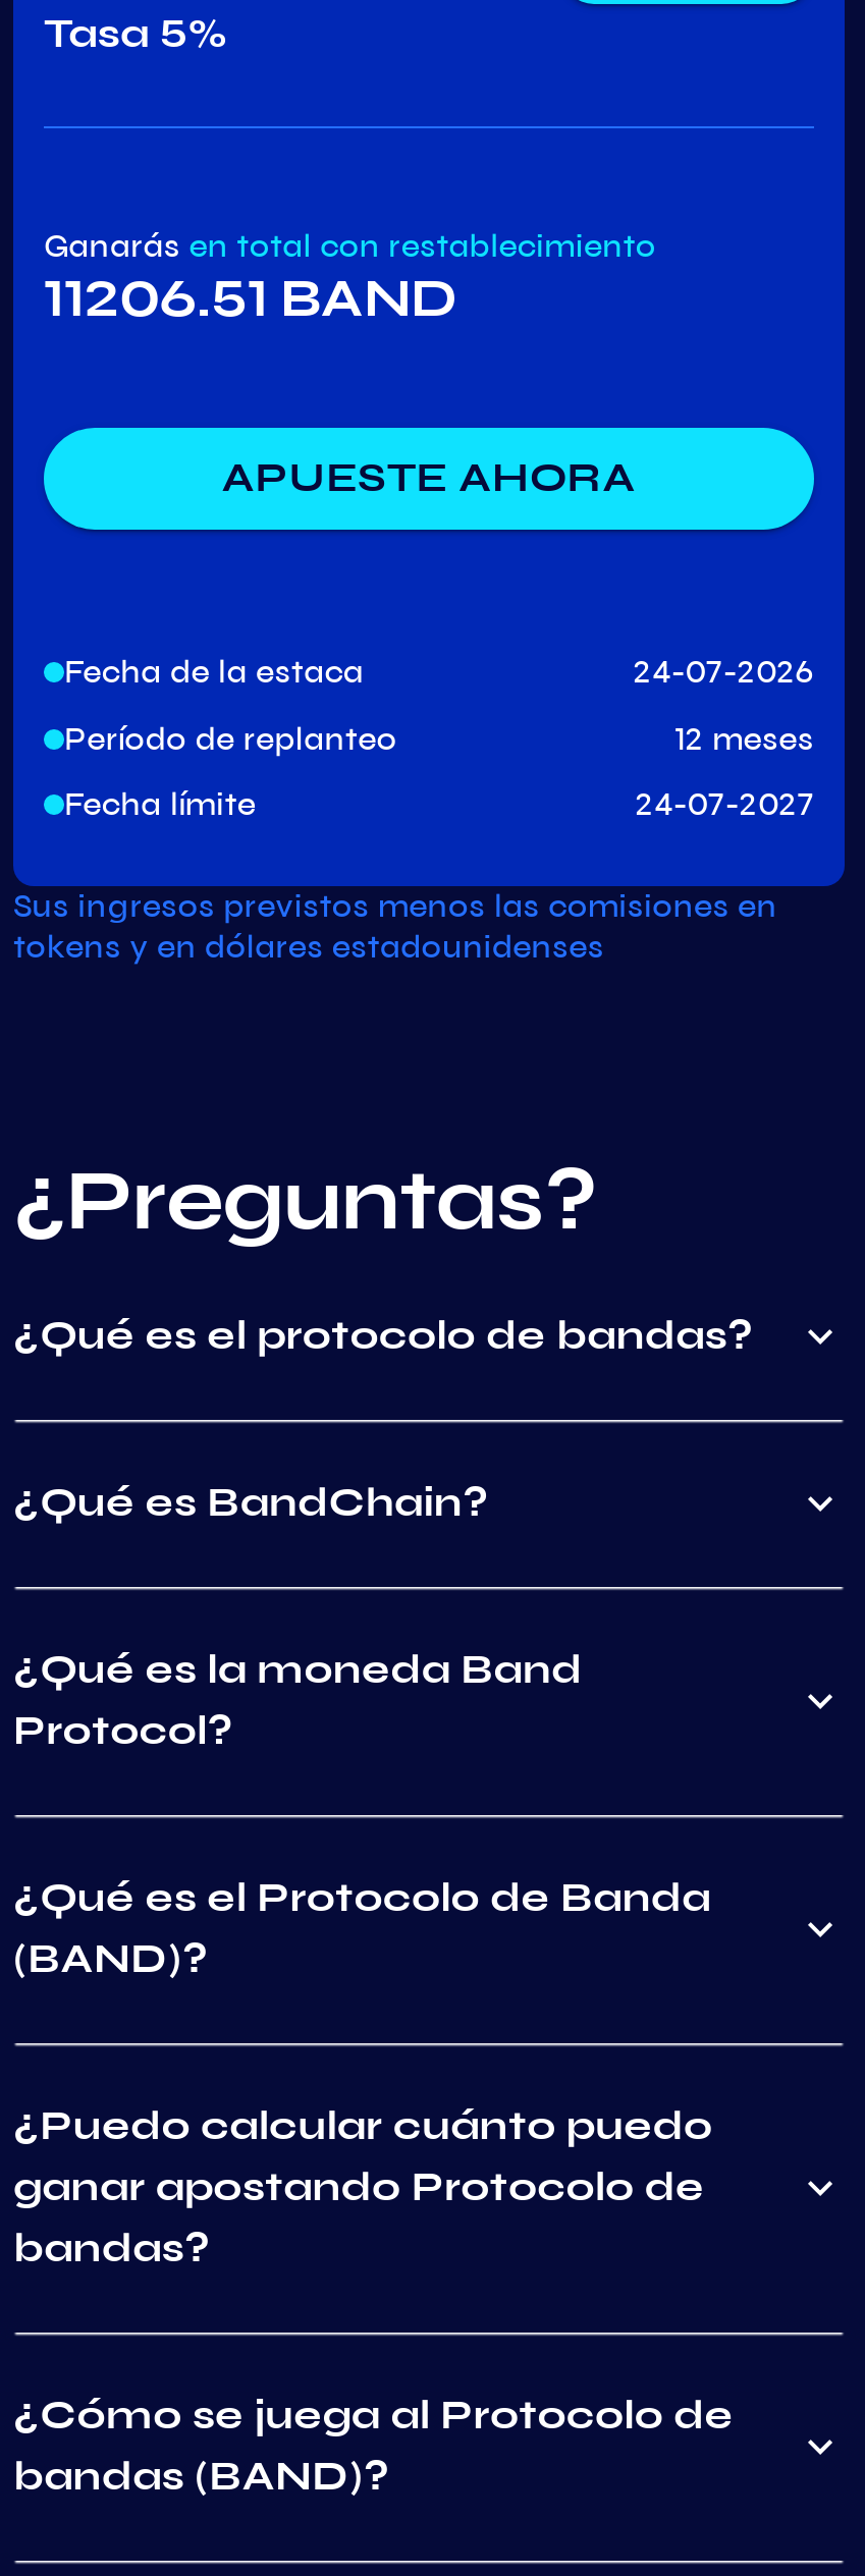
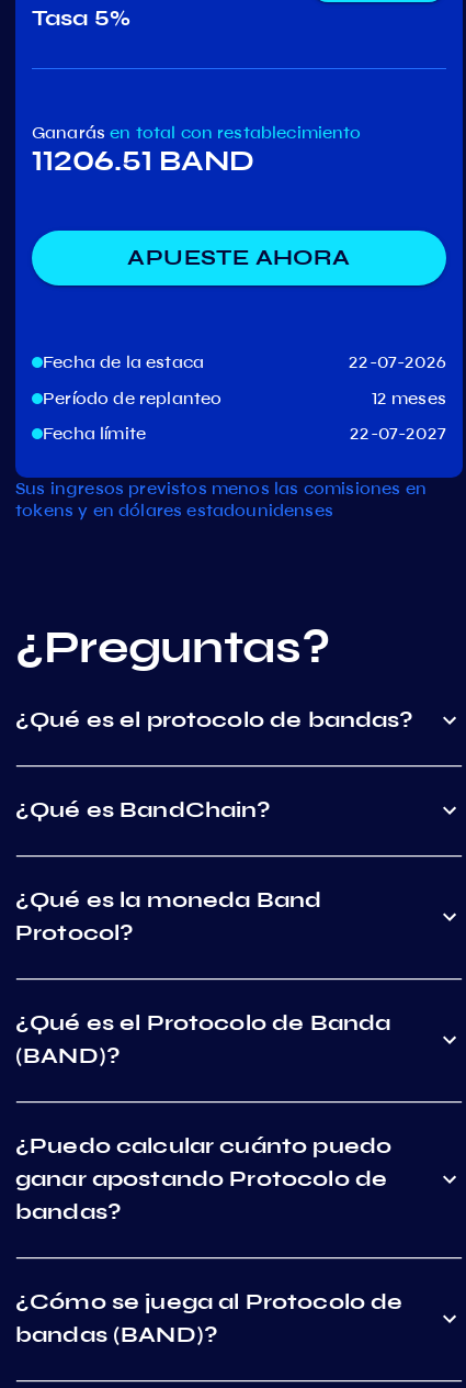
[633,652,814,691] 24-07-2026 -> [349,351,446,372] 22-07-2026
[635,784,814,823] 24-07-2027 -> [350,423,446,444] 22-07-2027

